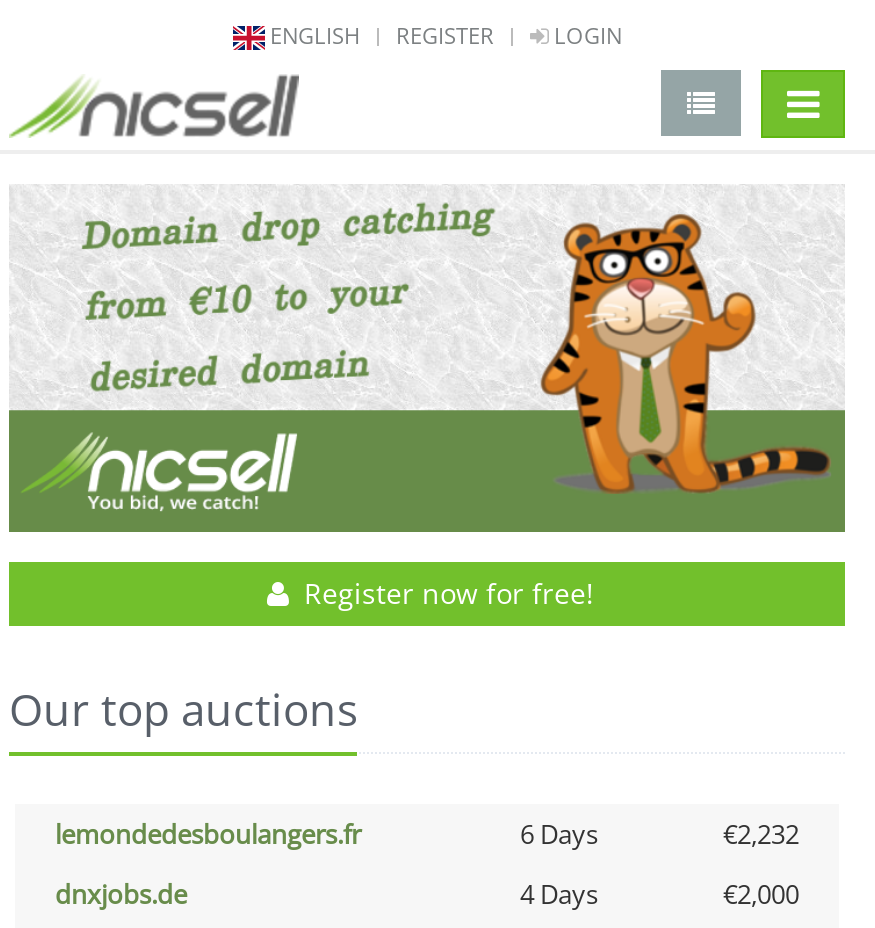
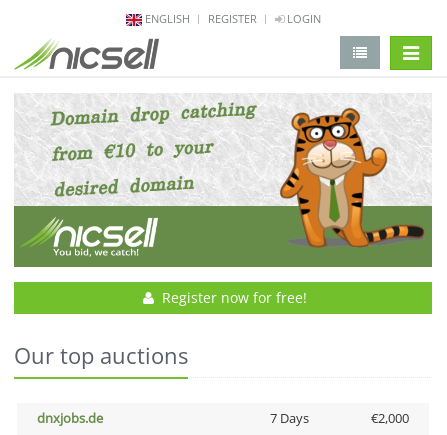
[55,816,799,852] lemondedesboulangers.fr | 6 Days | €2,232 -> none
[520,876,598,912] 4 Days -> [269,409,308,427] 7 Days

